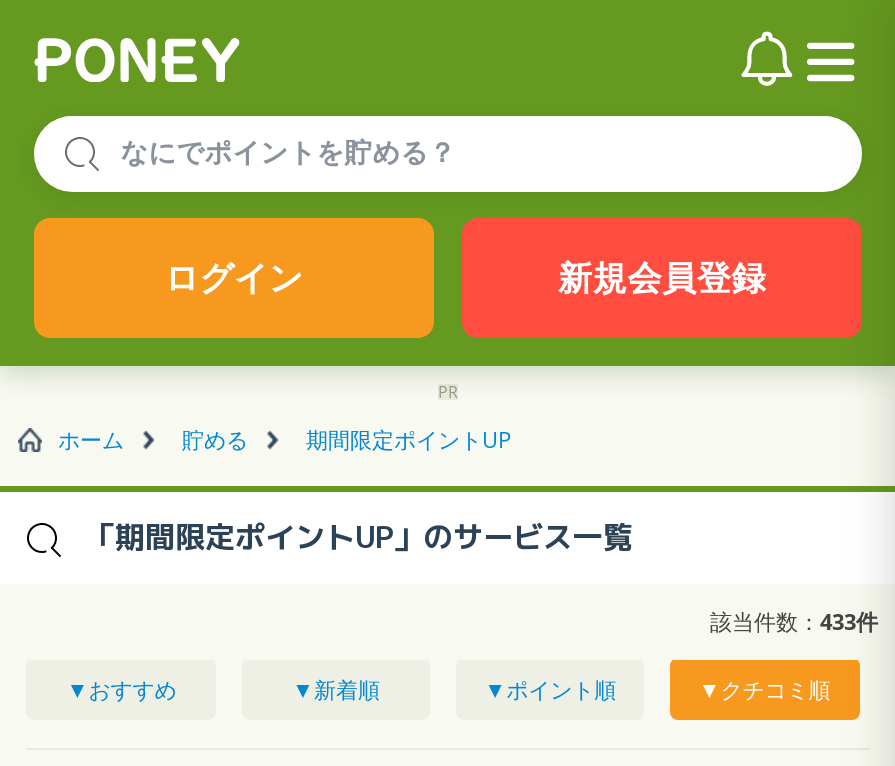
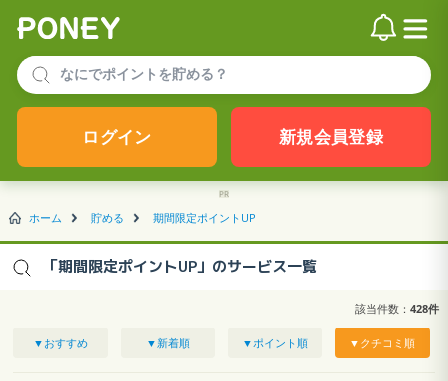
[710,605,878,635] 該当件数：433件 -> [355,301,439,316] 該当件数：428件

